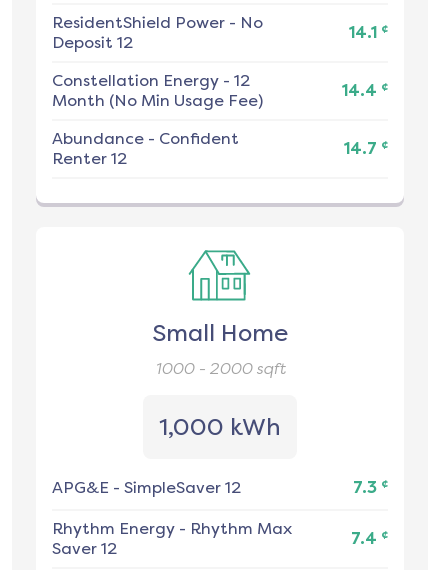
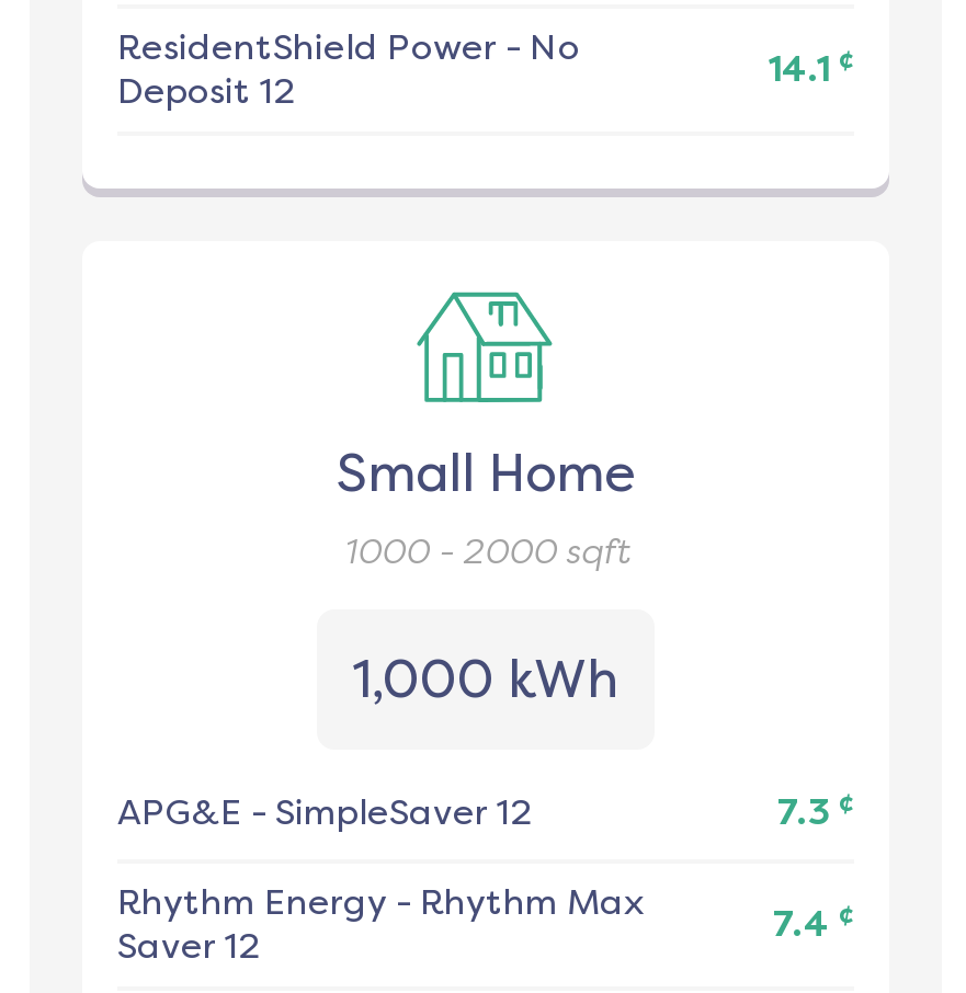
[52,71,263,110] Constellation Energy - 12 | Month (No Min Usage Fee) -> none
[52,79,388,168] 14.4 ¢ | Abundance - Confident | Renter 12 -> none
[344,137,388,158] 14.7 ¢ -> none

